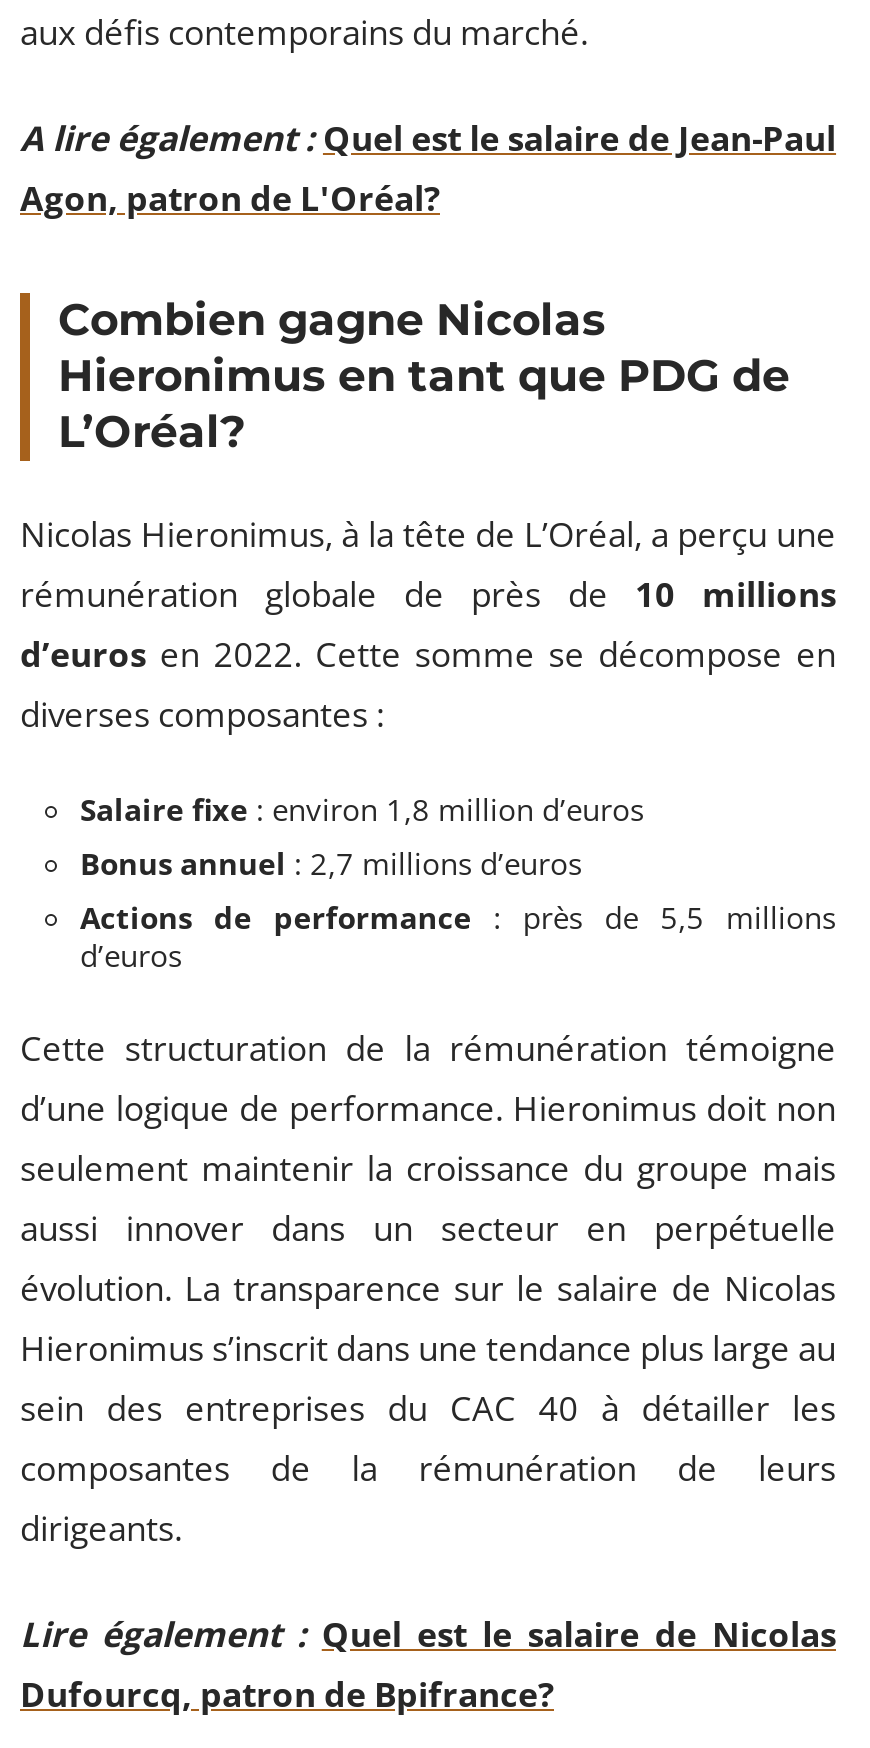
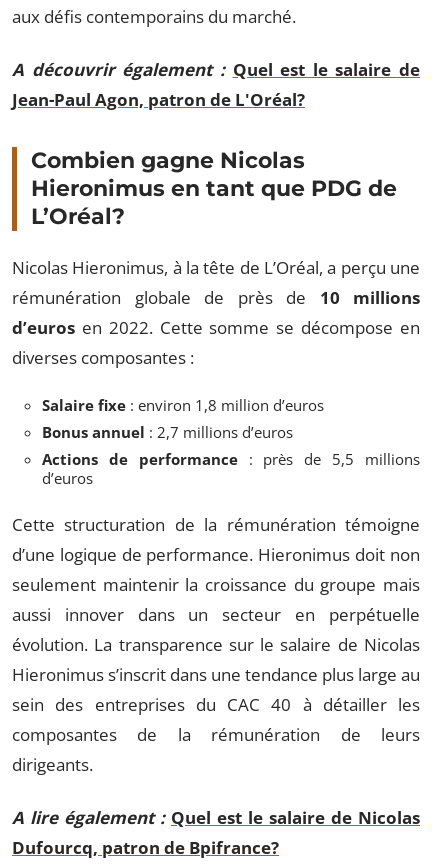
[20,114,836,220] A lire également : Quel est le salaire de Jean-Paul | Agon, patron de L'Oréal? -> [12,57,420,110] A découvrir également : Quel est le salaire de | Jean-Paul Agon, patron de L'Oréal?
[20,1610,836,1656] Lire également : Quel est le salaire de Nicolas -> [12,805,420,828] A lire également : Quel est le salaire de Nicolas

